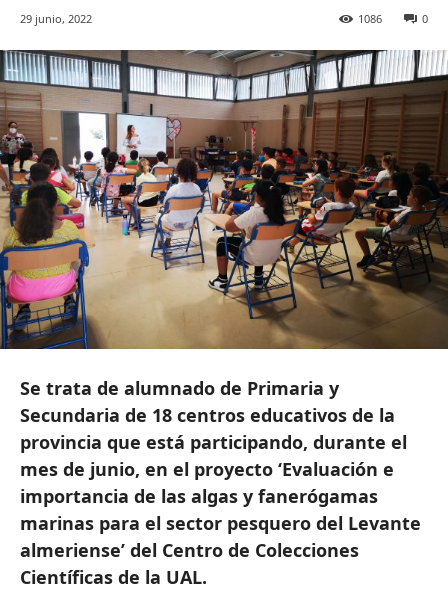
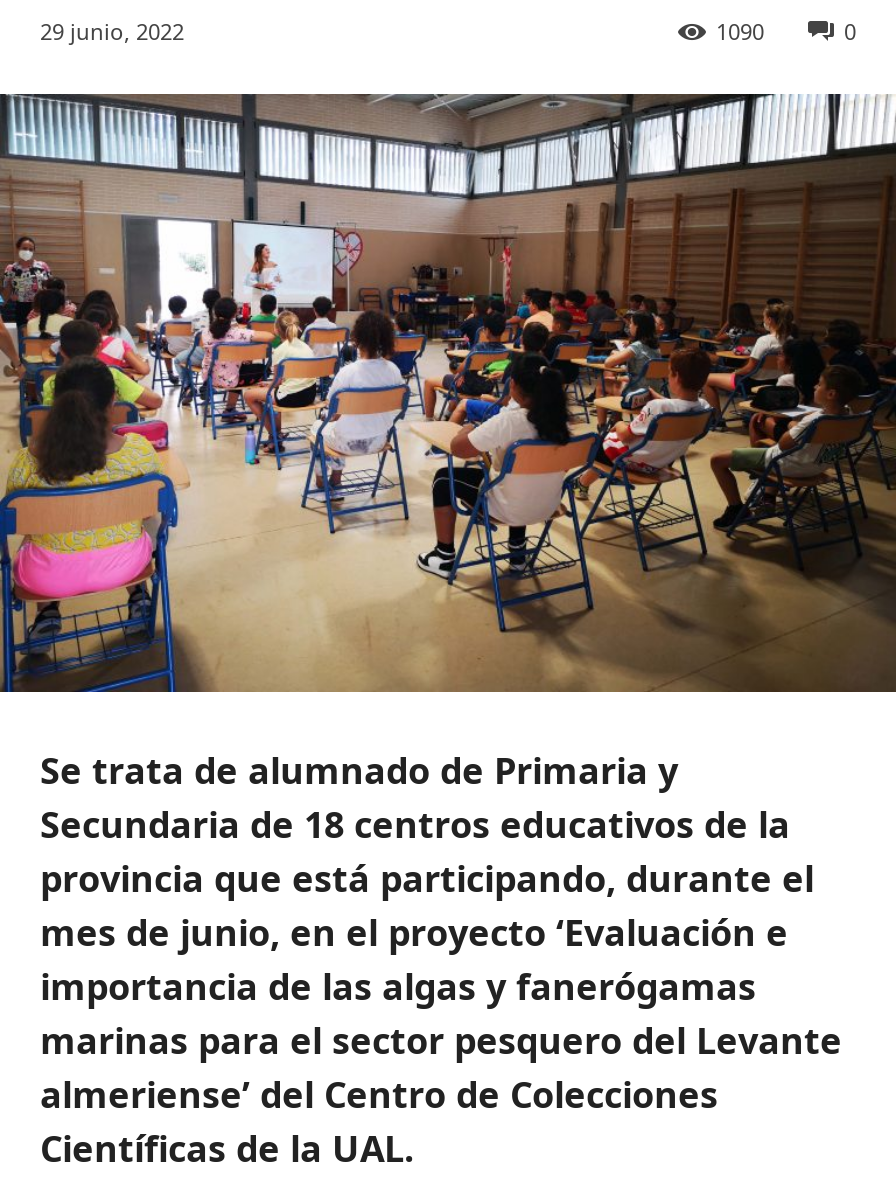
[358,11,382,26] 1086 -> [716,16,764,46] 1090

